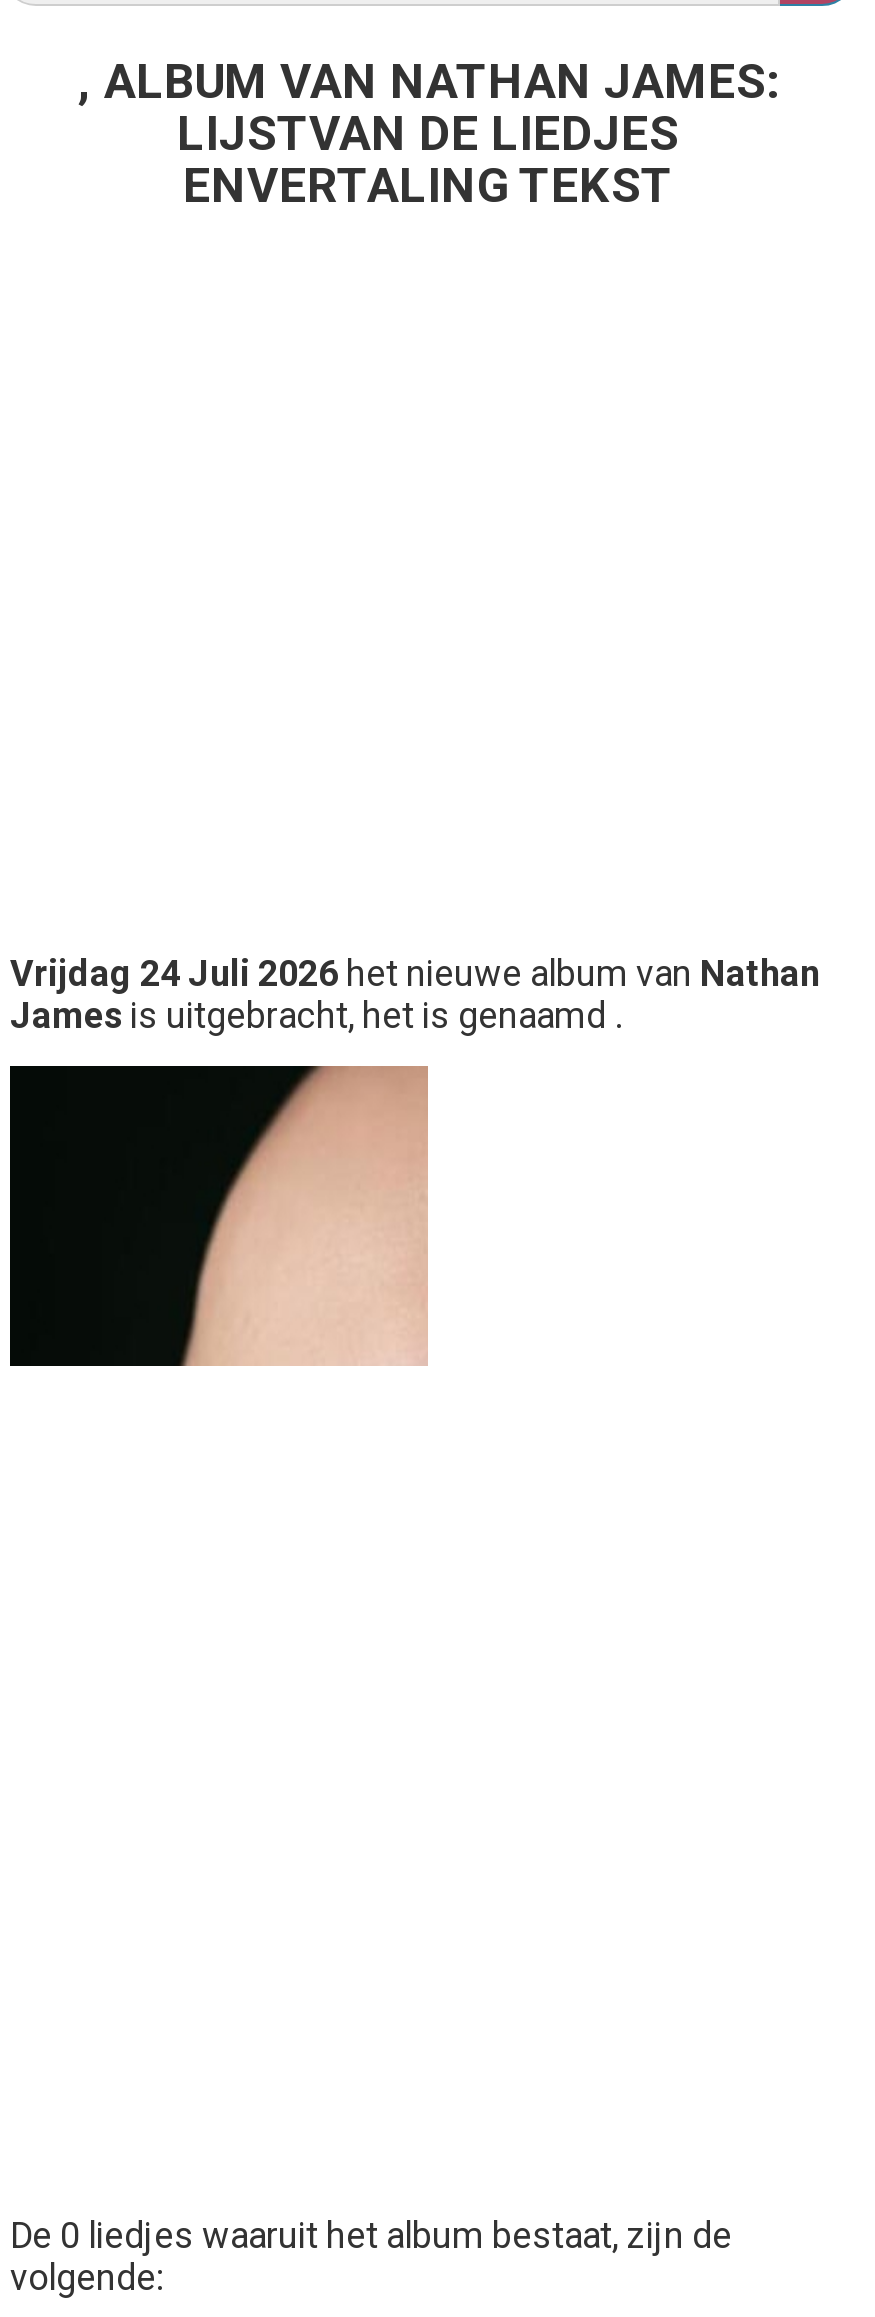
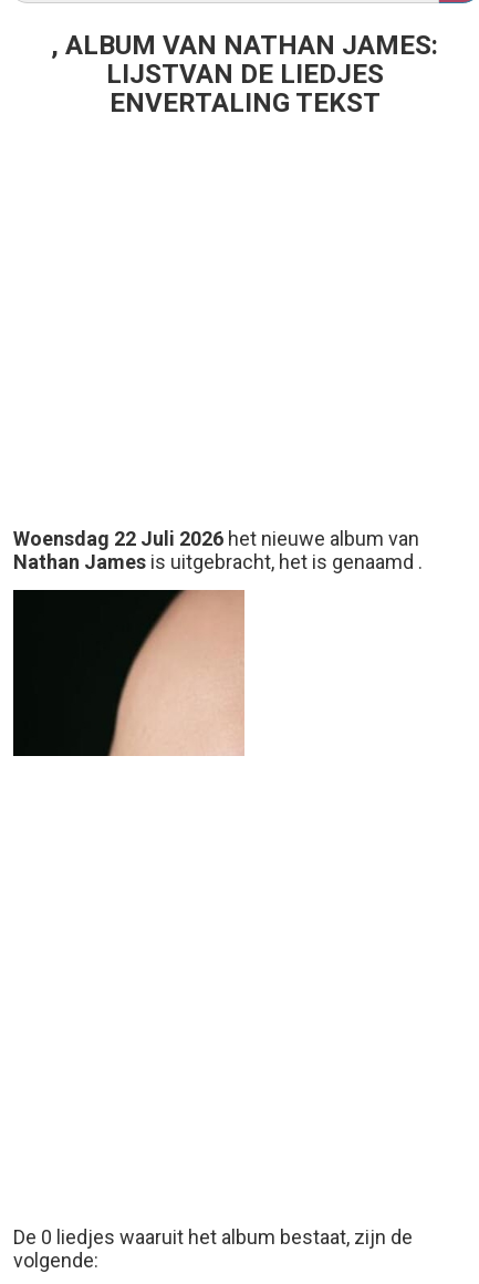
[10,952,820,1036] Vrijdag 24 Juli 2026 het nieuwe album van Nathan | Jamesis uitgebracht, het is genaamd. -> [13,527,423,573] Woensdag 22 Juli 2026 het nieuwe album van | Nathan James is uitgebracht, het is genaamd.

